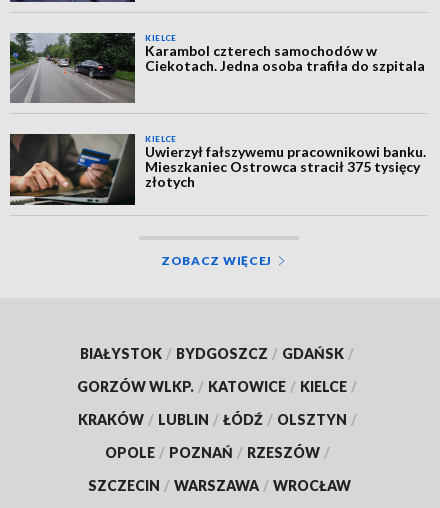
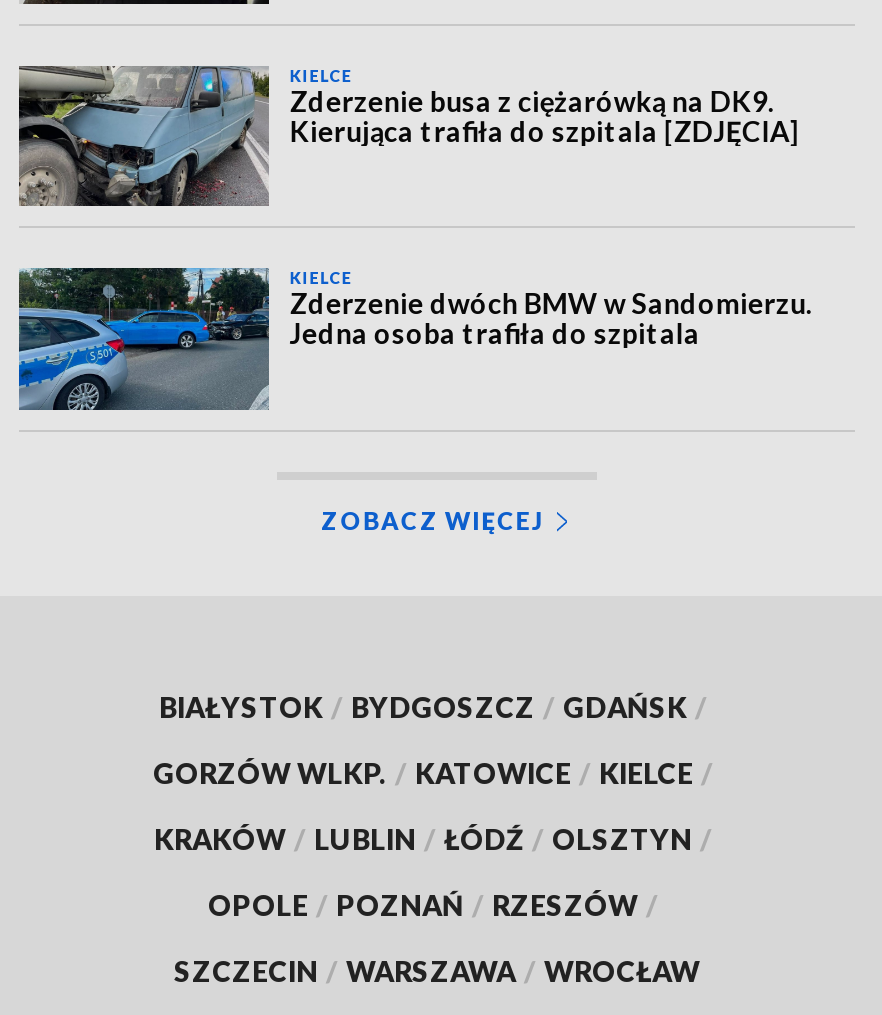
[9,32,425,103] [image] | Karambol czterech samochodów w | Ciekotach. Jedna osoba trafiła do szpitala -> [17,64,800,206] [image] | Zderzenie busa z ciężarówką na DK9. | Kierująca trafiła do szpitala [ZDJĘCIA]
[9,133,426,206] [image] | Uwierzył fałszywemu pracownikowi banku. | Mieszkaniec Ostrowca stracił 375 tysięcy | złotych -> [17,266,812,412] [image] | Zderzenie dwóch BMW w Sandomierzu. | Jedna osoba trafiła do szpitala

